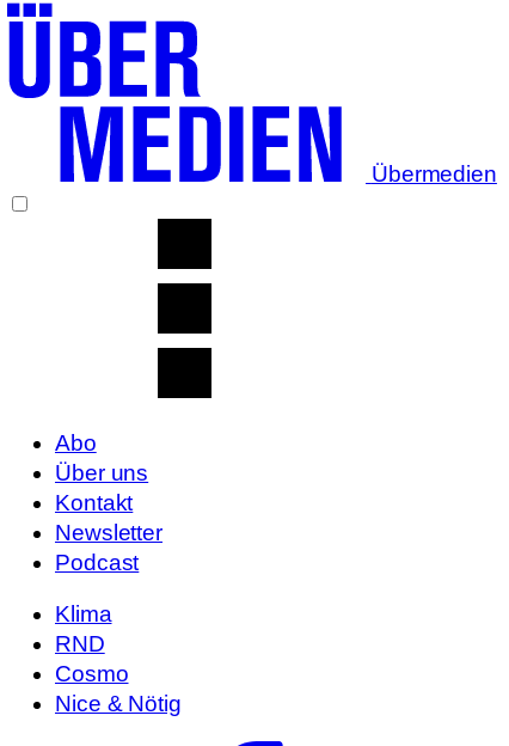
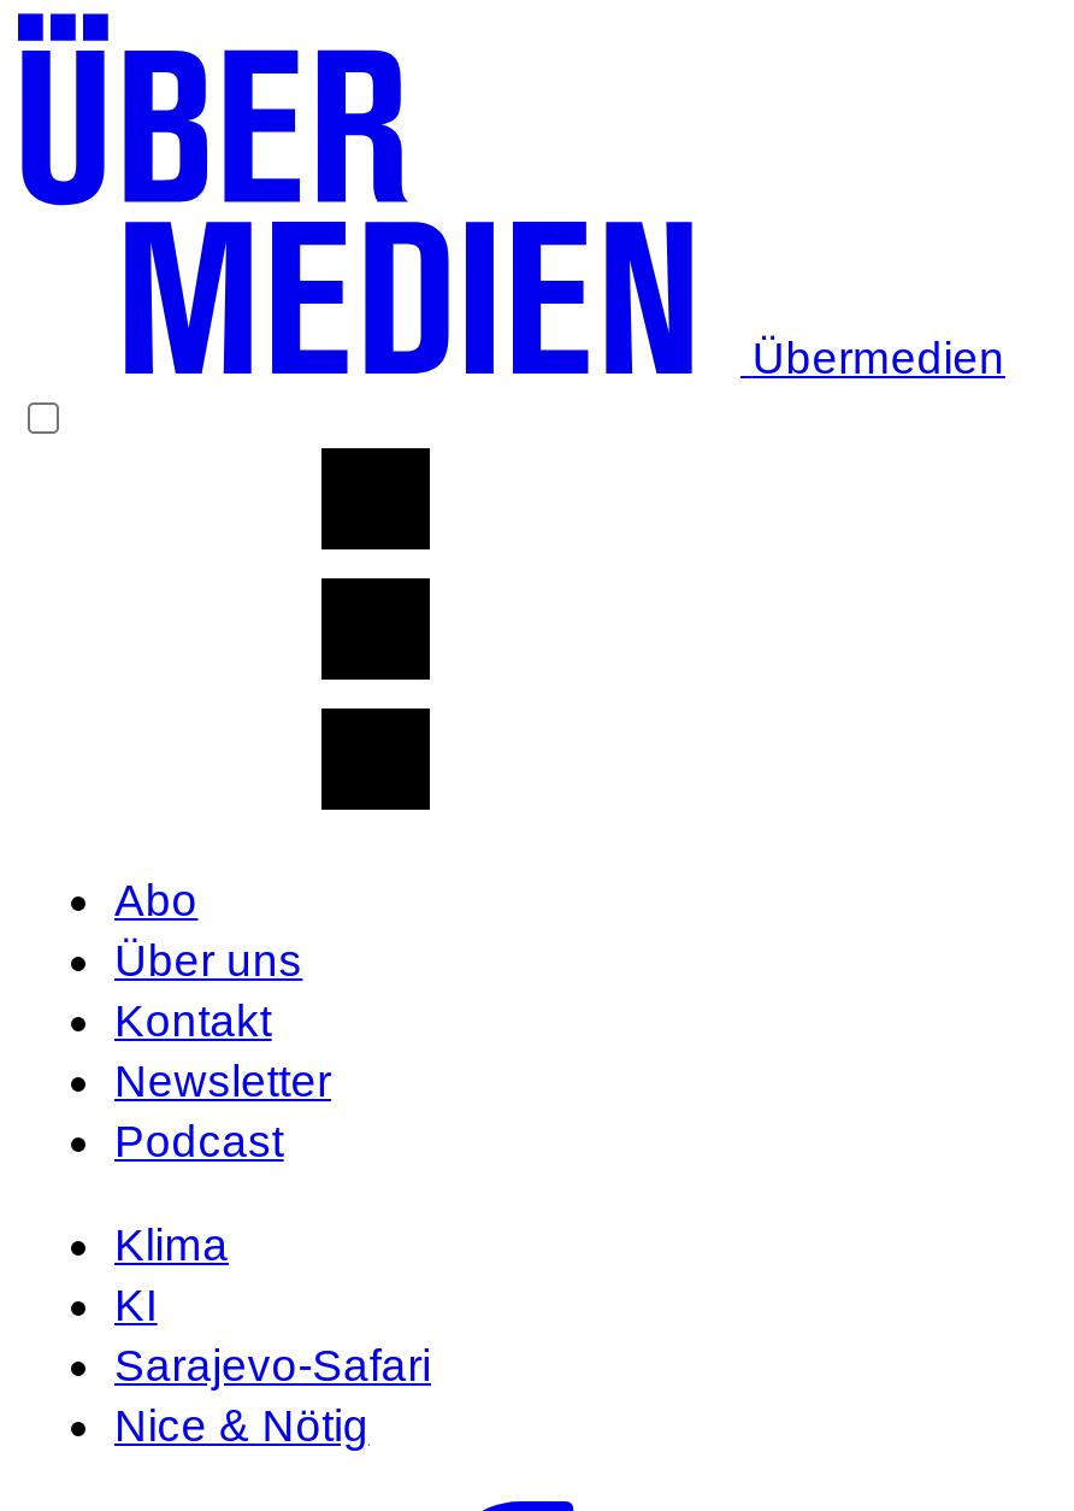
[55,631,128,686] RND | Cosmo -> [114,1280,431,1391] KI | Sarajevo-Safari

